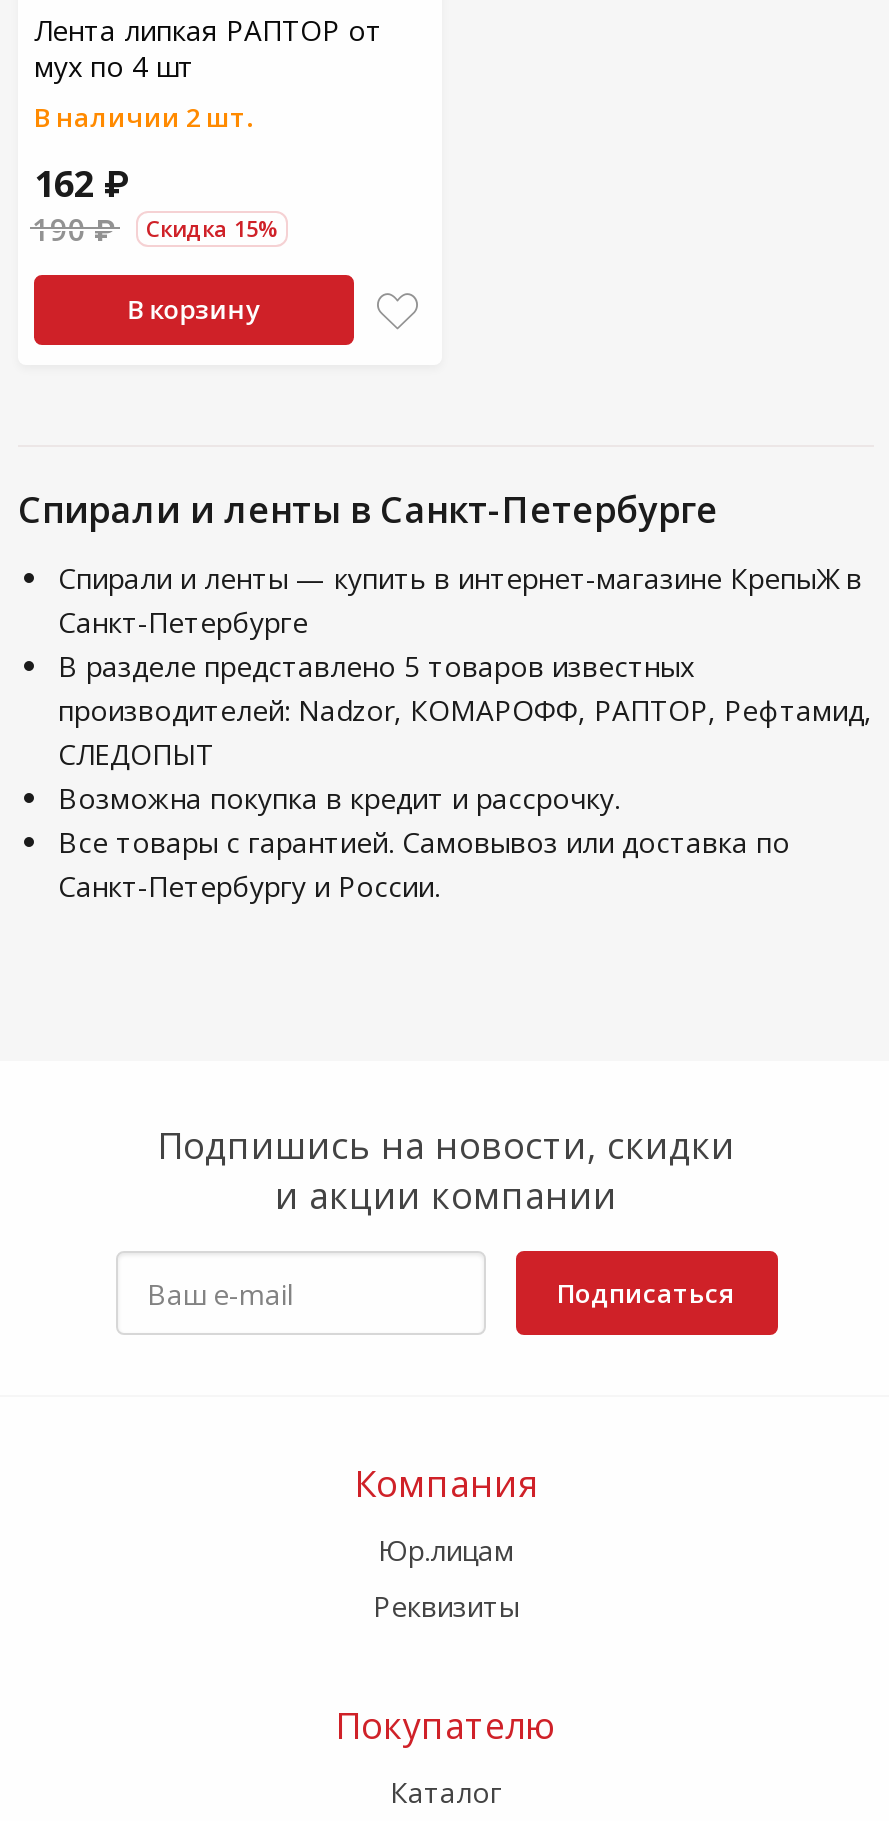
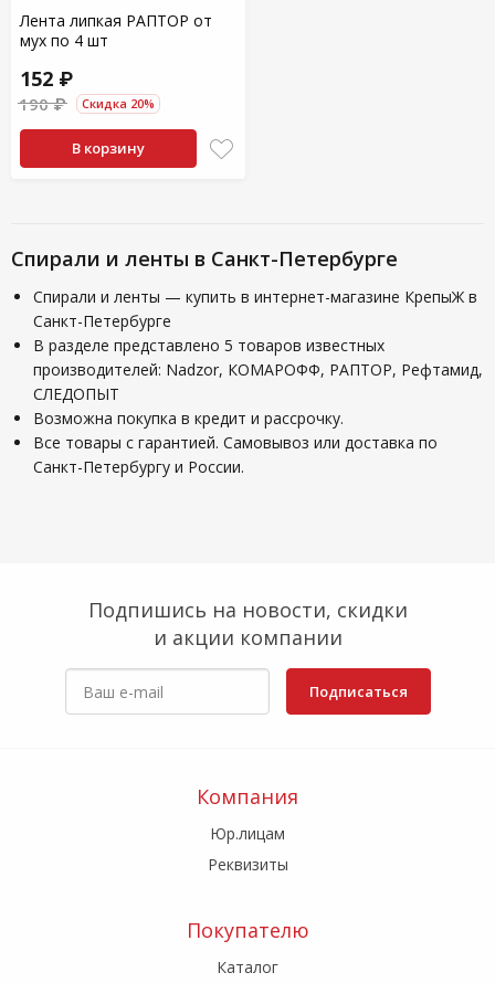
[34,99,252,207] В наличии 2 шт. | 162 ₽ -> [20,65,73,92] 152 ₽
[146,213,278,243] Скидка 15% -> [82,95,155,112] Скидка 20%

